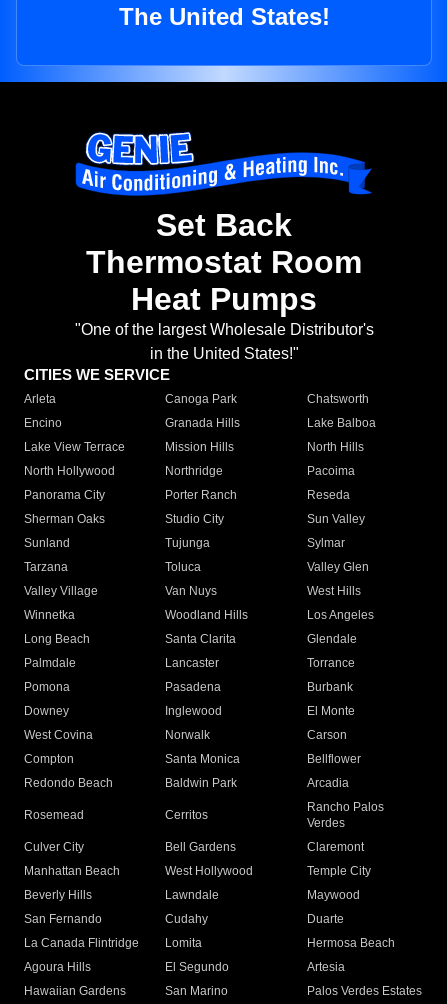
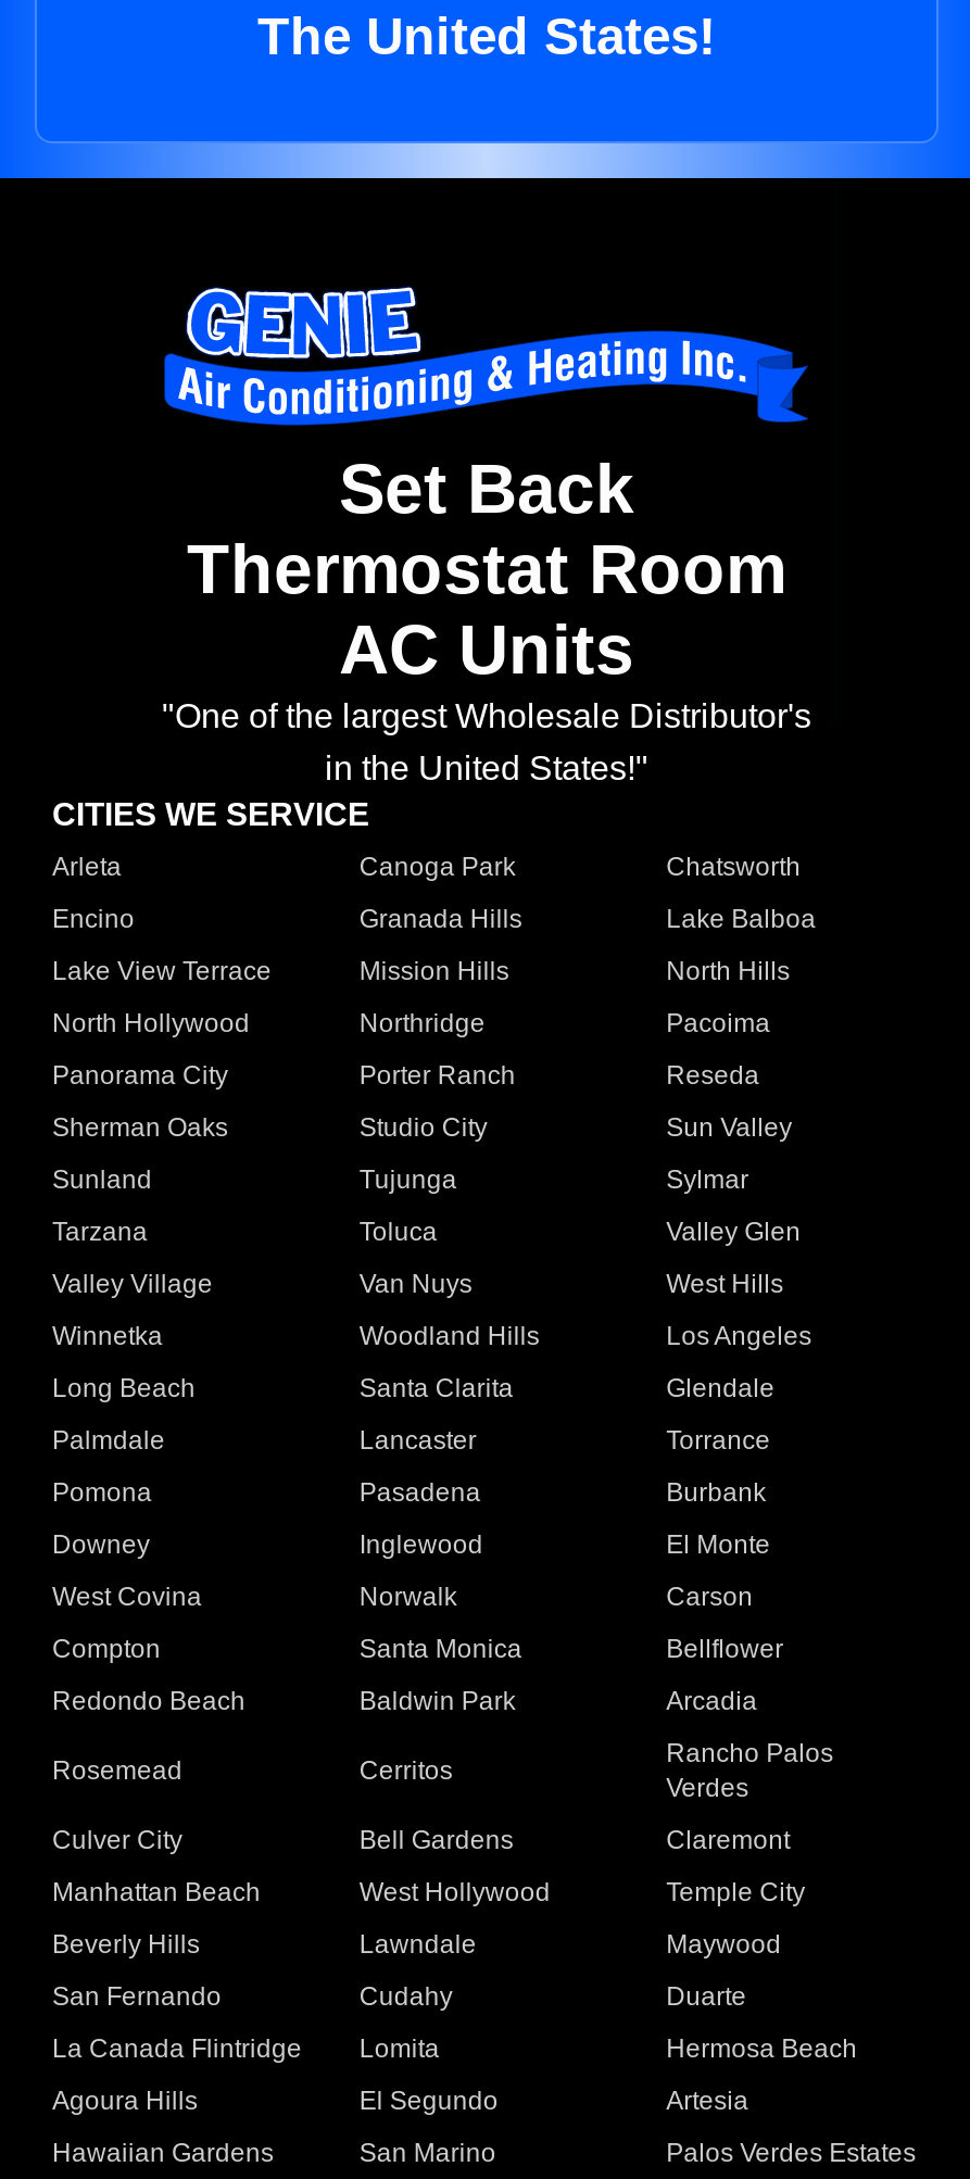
[131,281,317,317] Heat Pumps -> [339,611,634,689] AC Units

